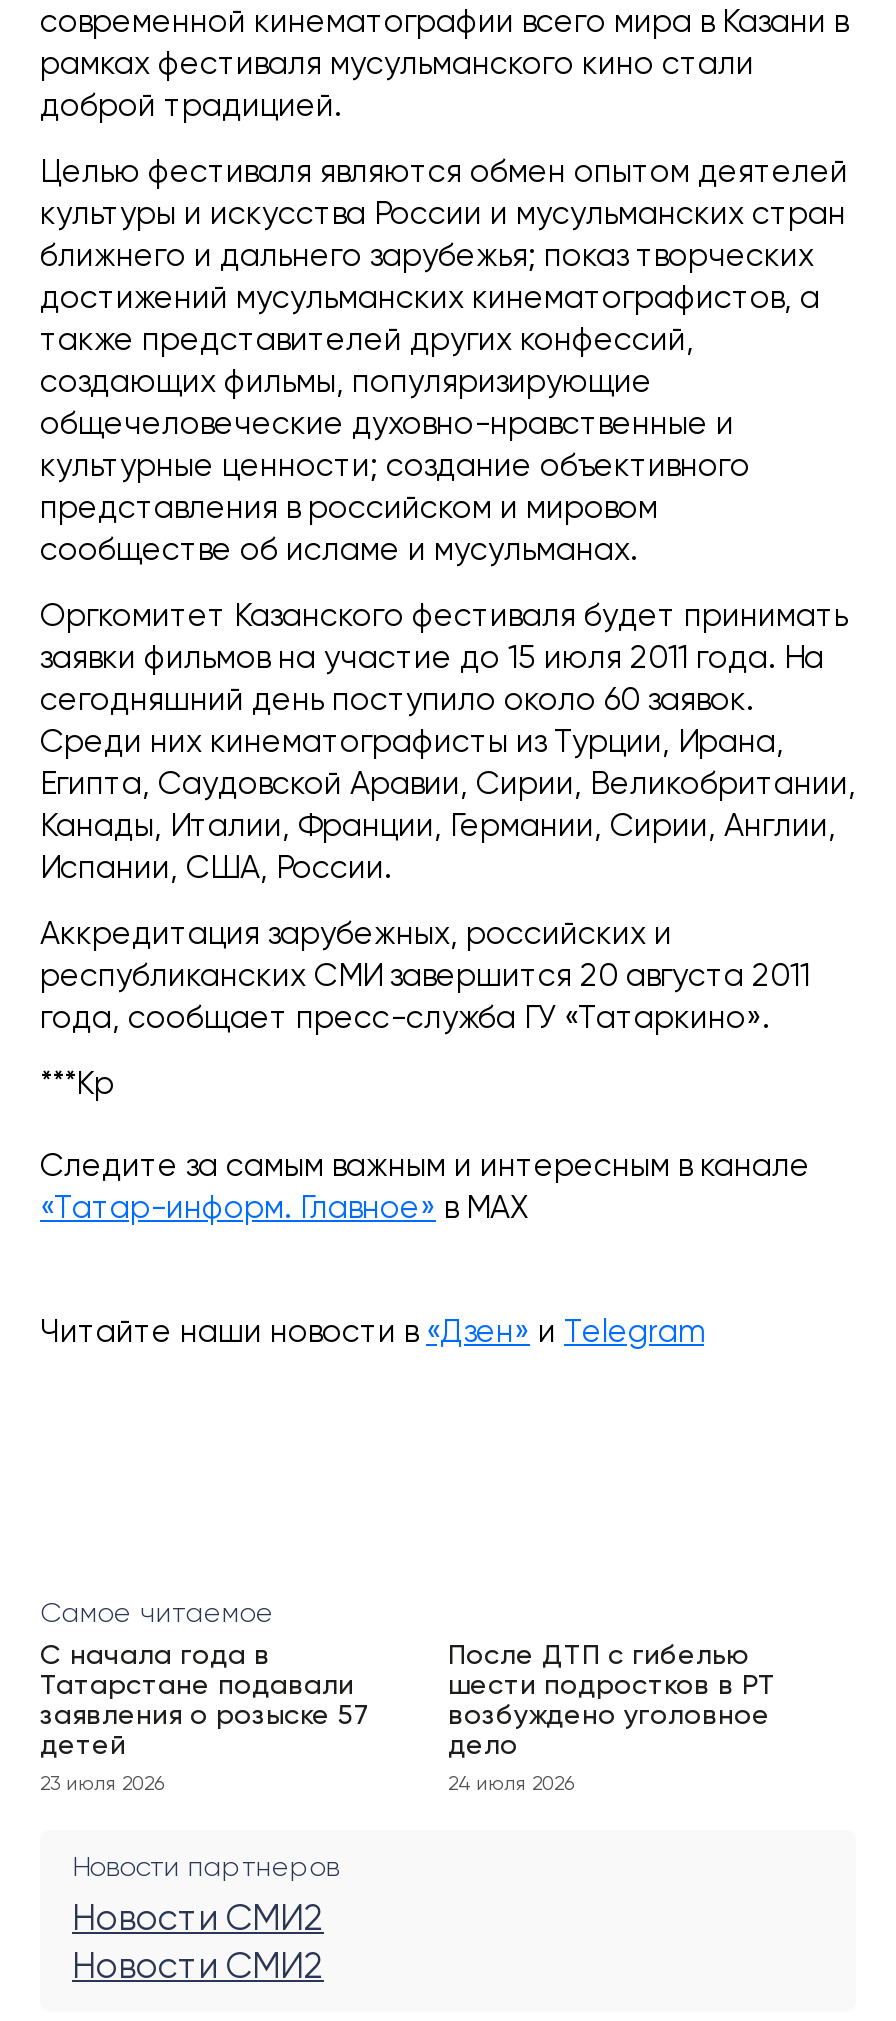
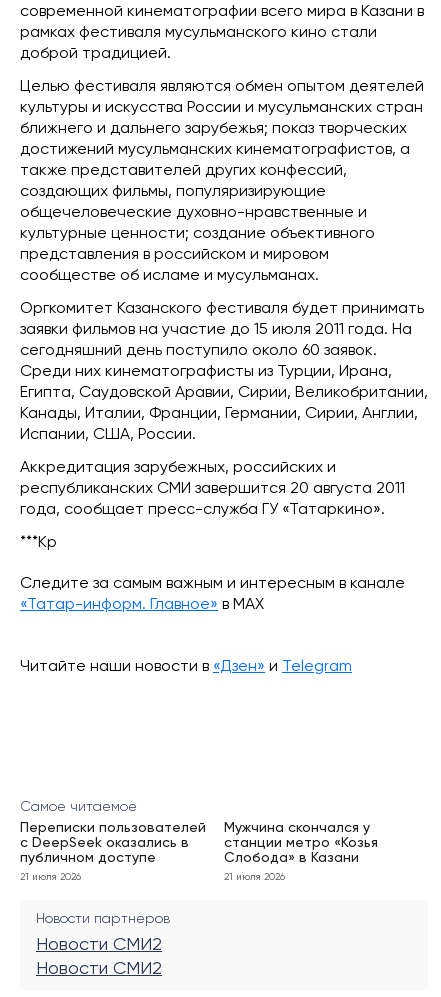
[40,1642,370,1760] С начала года в | Татарстане подавали | заявления о розыске 57 | детей -> [20,821,206,865] Переписки пользователей | с DeepSeek оказались в | публичном доступе
[448,1642,776,1760] После ДТП с гибелью | шести подростков в РТ | возбуждено уголовное | дело -> [224,821,378,865] Мужчина скончался у | станции метро «Козья | Слобода» в Казани
[40,1774,164,1794] 23 июля 2026 -> [20,872,81,882] 21 июля 2026
[448,1774,574,1794] 24 июля 2026 -> [224,872,285,882] 21 июля 2026

